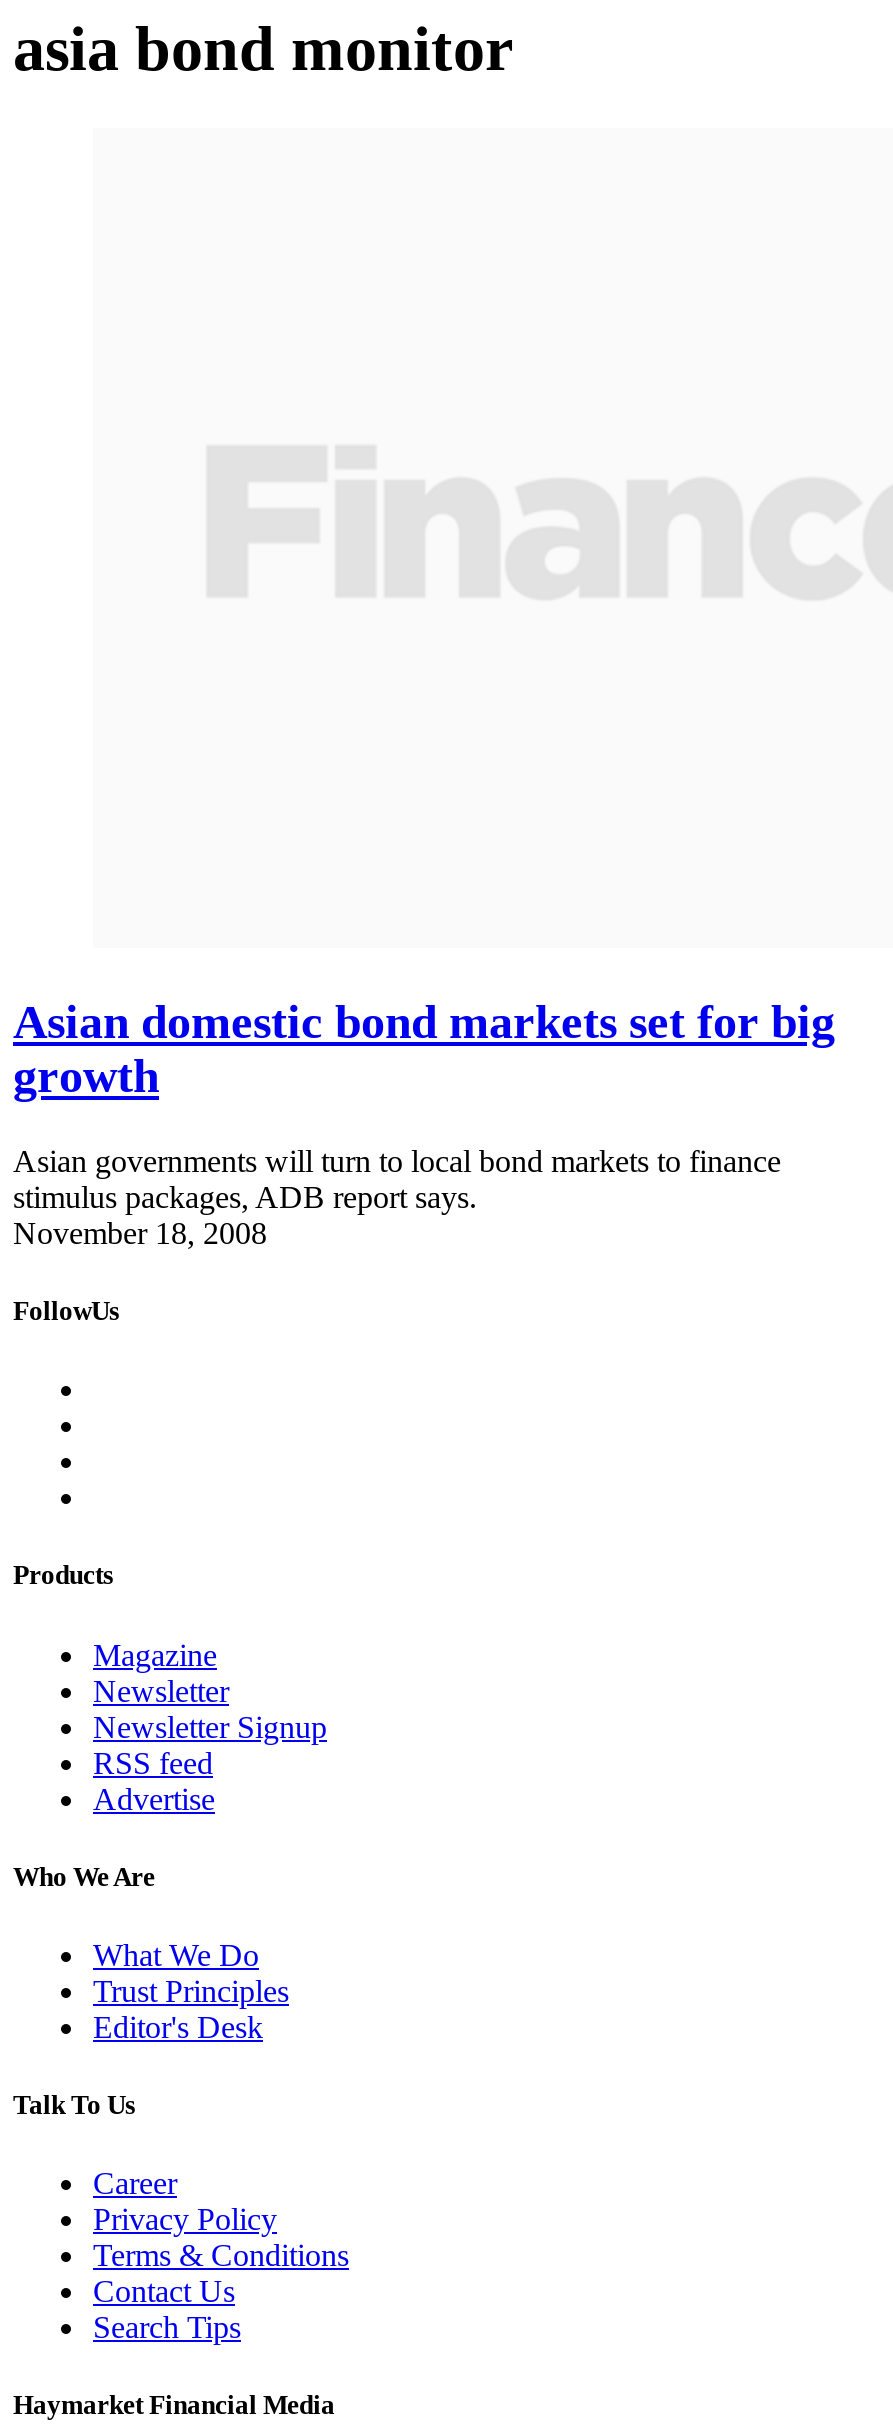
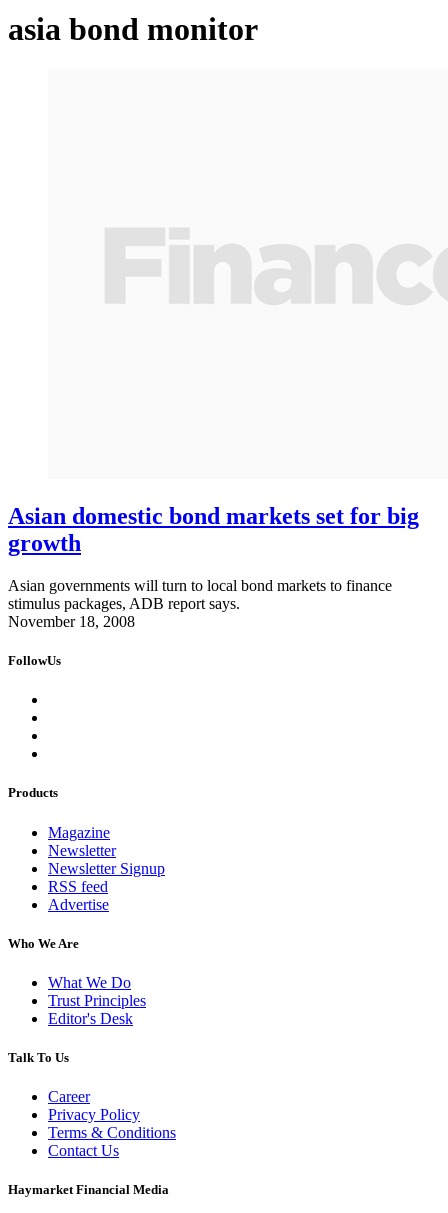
[93,2310,241,2344] Search Tips -> none

